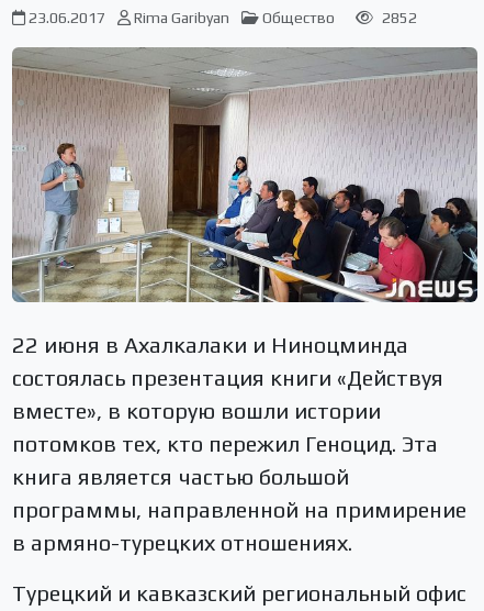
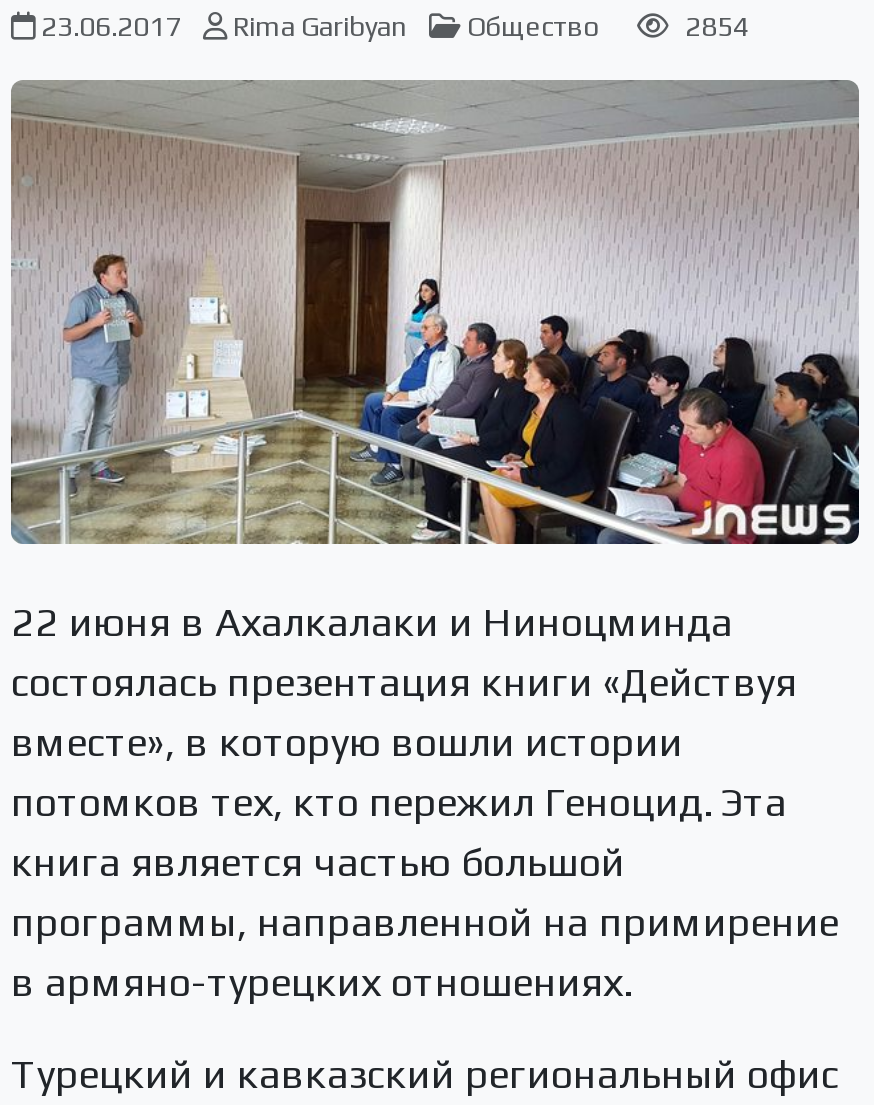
[382,9,417,26] 2852 -> [685,10,749,42] 2854

